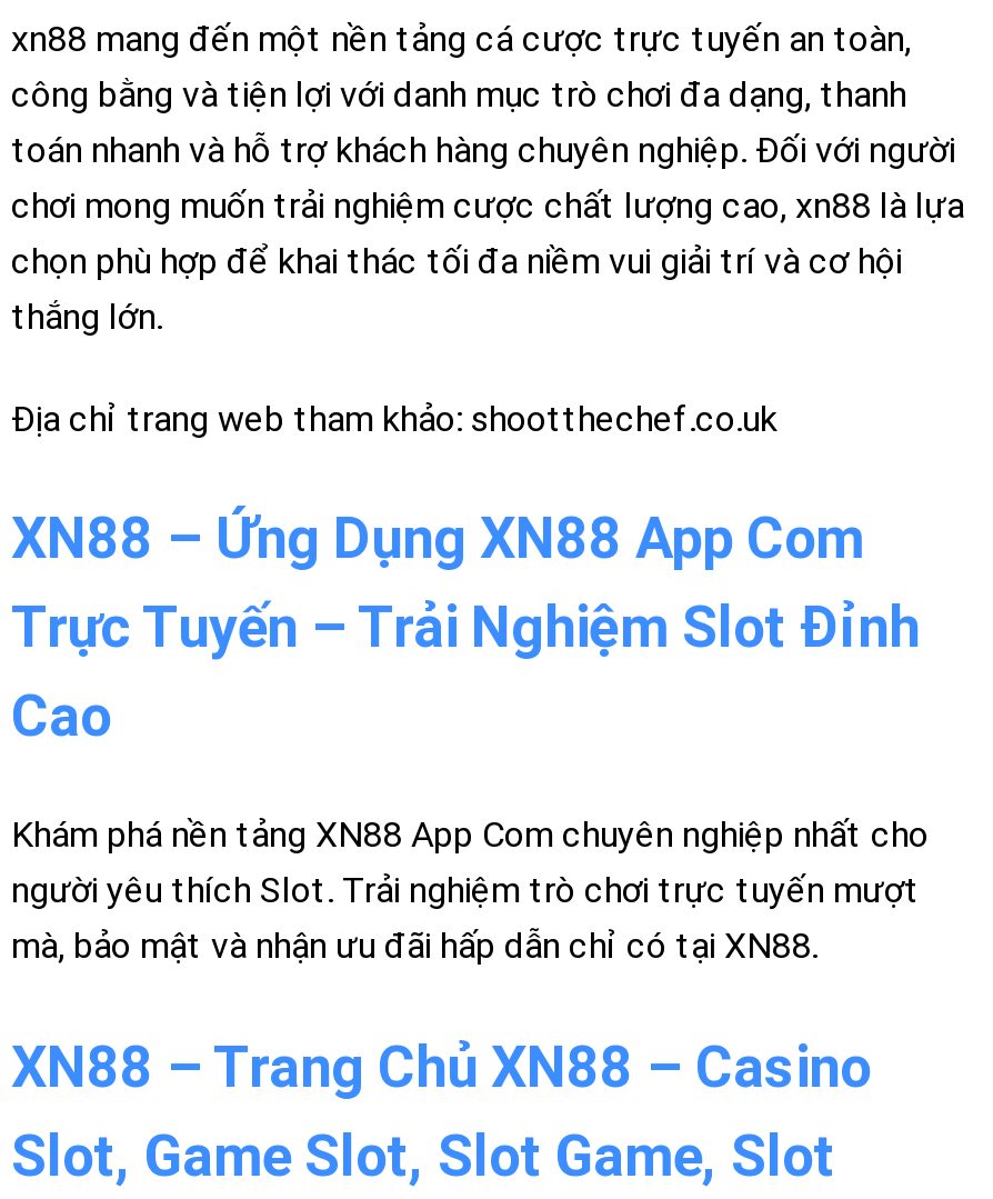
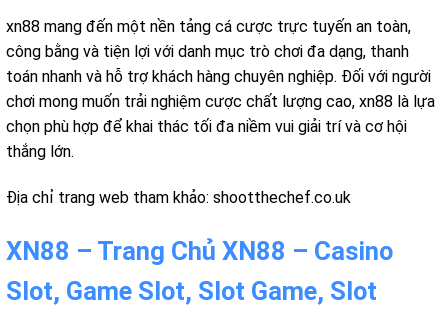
[11,505,929,968] XN88 – Ứng Dụng XN88 App Com | Trực Tuyến – Trải Nghiệm Slot Đỉnh | Cao | Khám phá nền tảng XN88 App Com chuyên nghiệp nhất cho | người yêu thích Slot. Trải nghiệm trò chơi trực tuyến mượt | mà, bảo mật và nhận ưu đãi hấp dẫn chỉ có tại XN88. -> none

